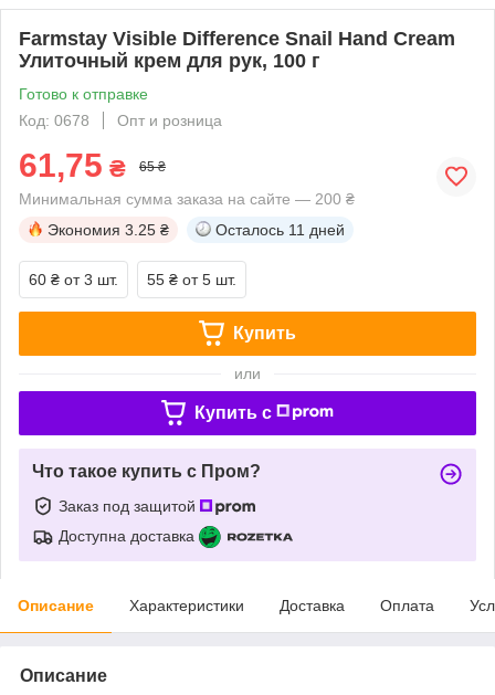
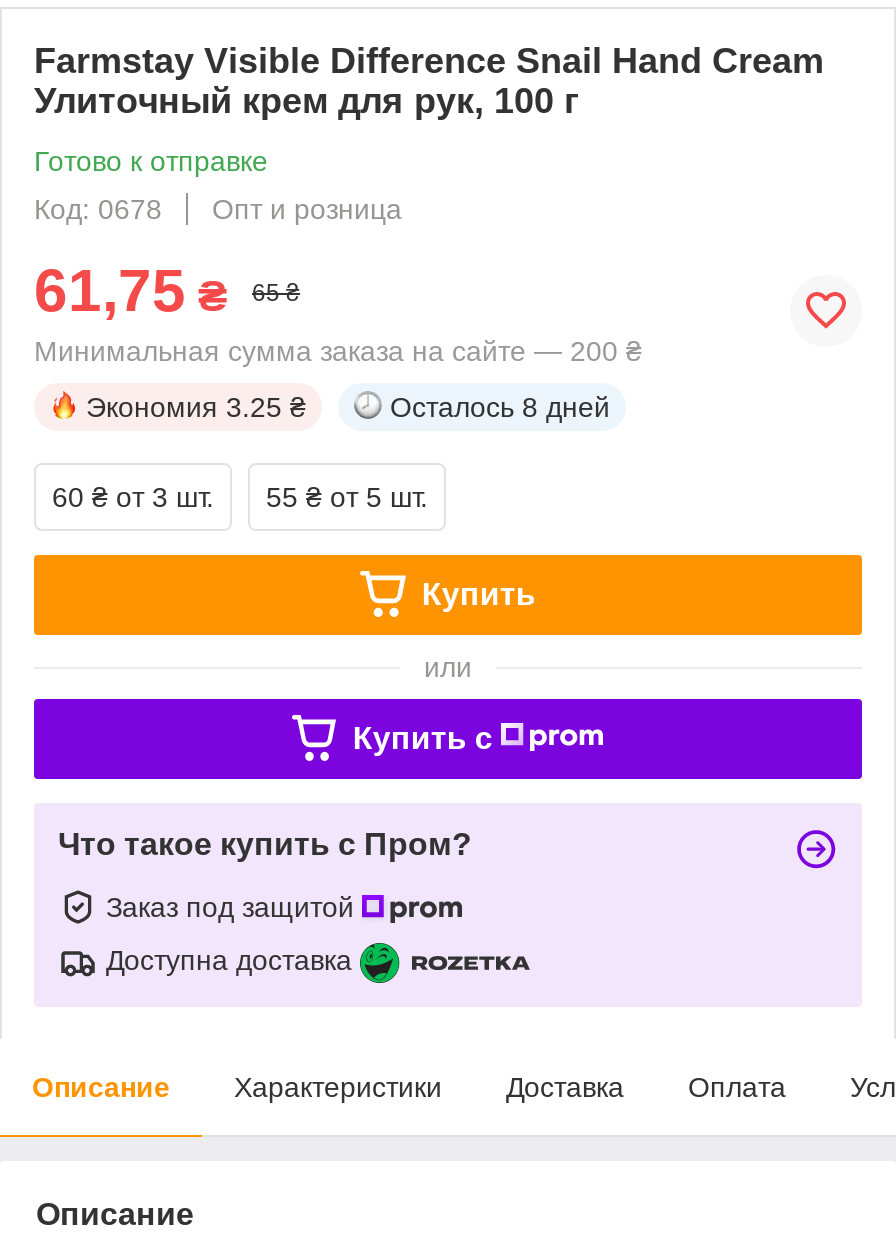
[215,221,345,238] Осталось 11 дней -> [390,391,610,423] Осталось 8 дней

